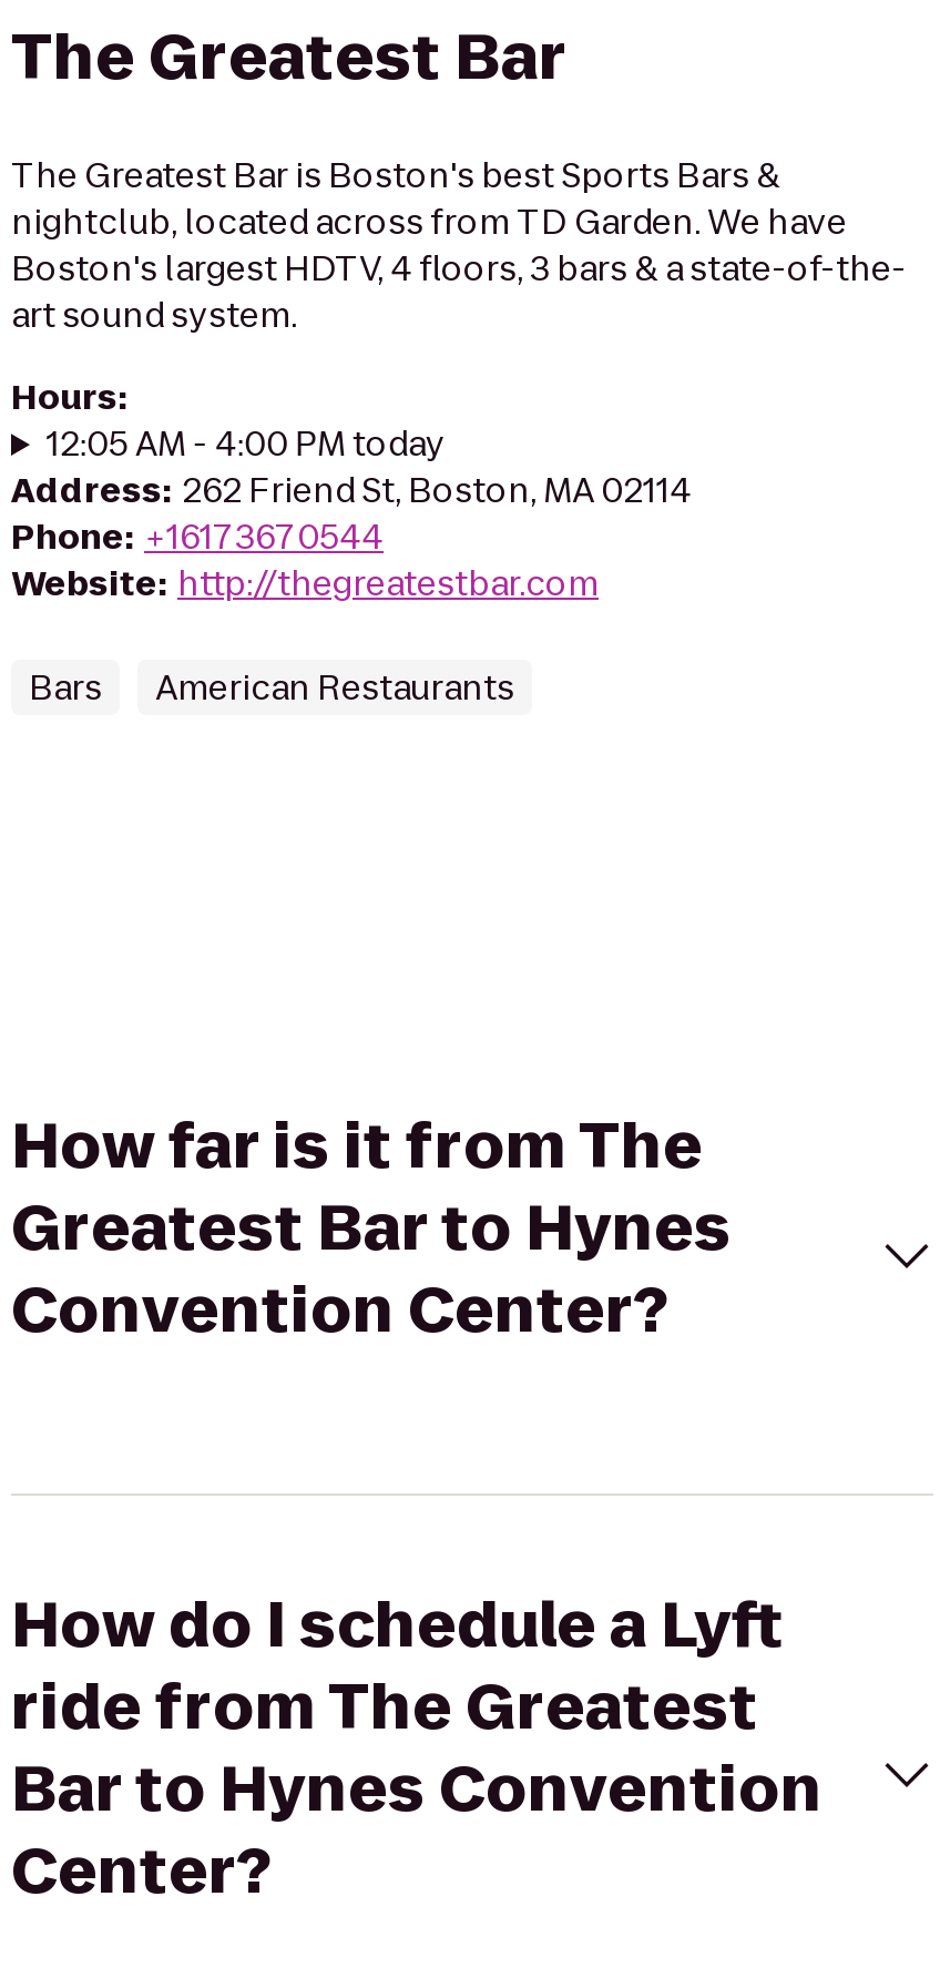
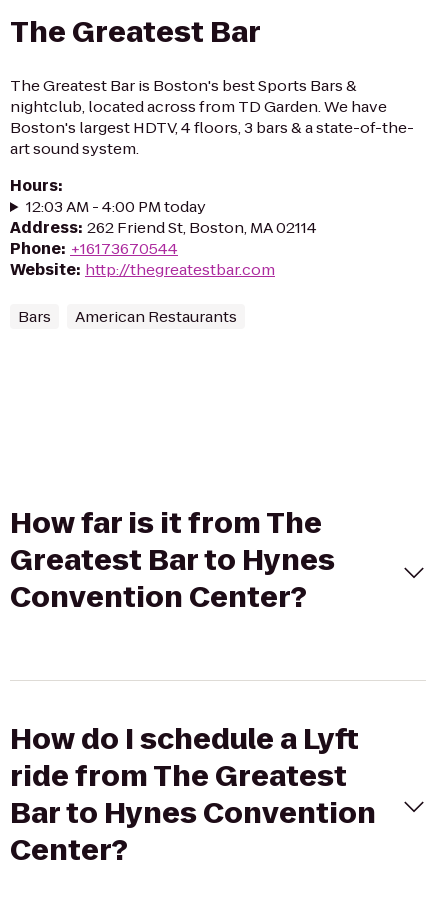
[46,420,445,467] 12:05 AM - 4:00 PM today -> [26,196,206,217] 12:03 AM - 4:00 PM today

